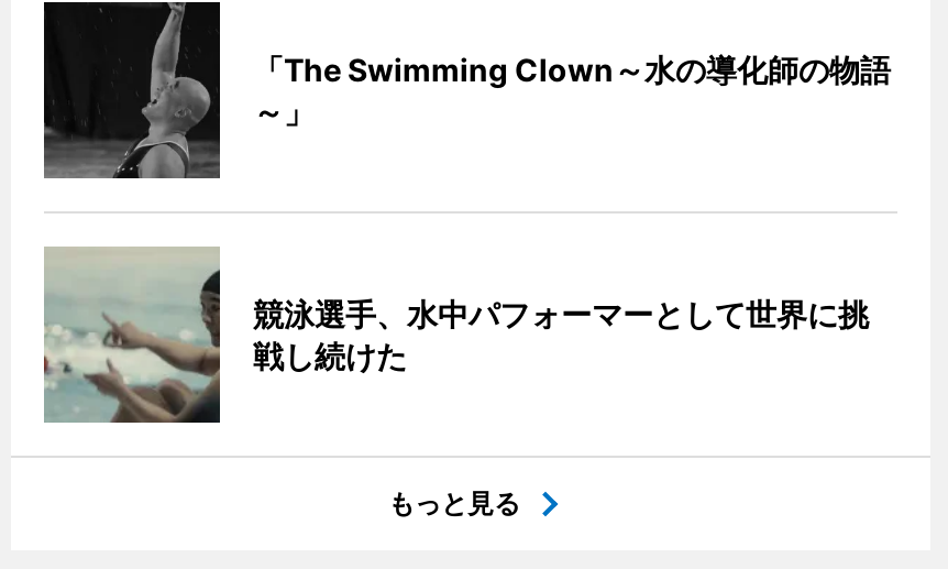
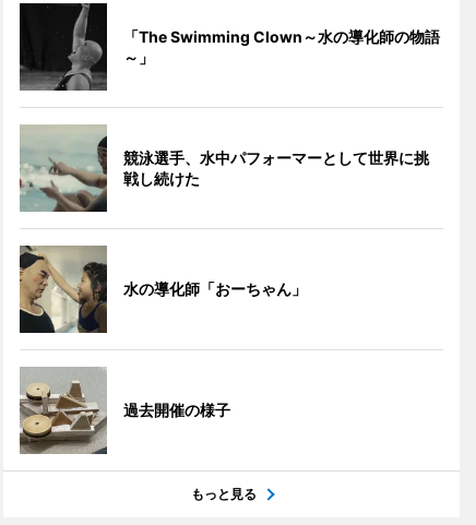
none -> [19,244,307,333] [image] | 水の導化師「おーちゃん」
none -> [20,380,230,454] [image] | 過去開催の様子

